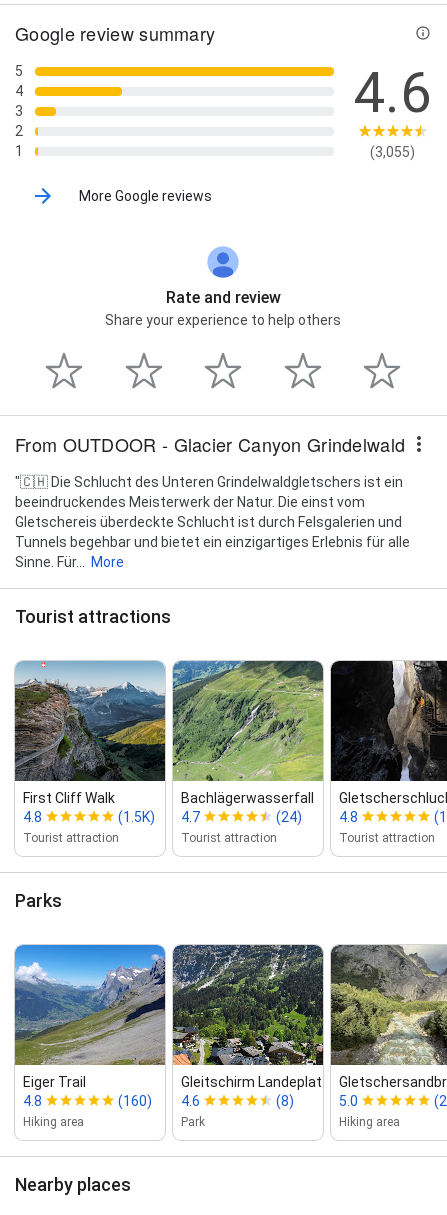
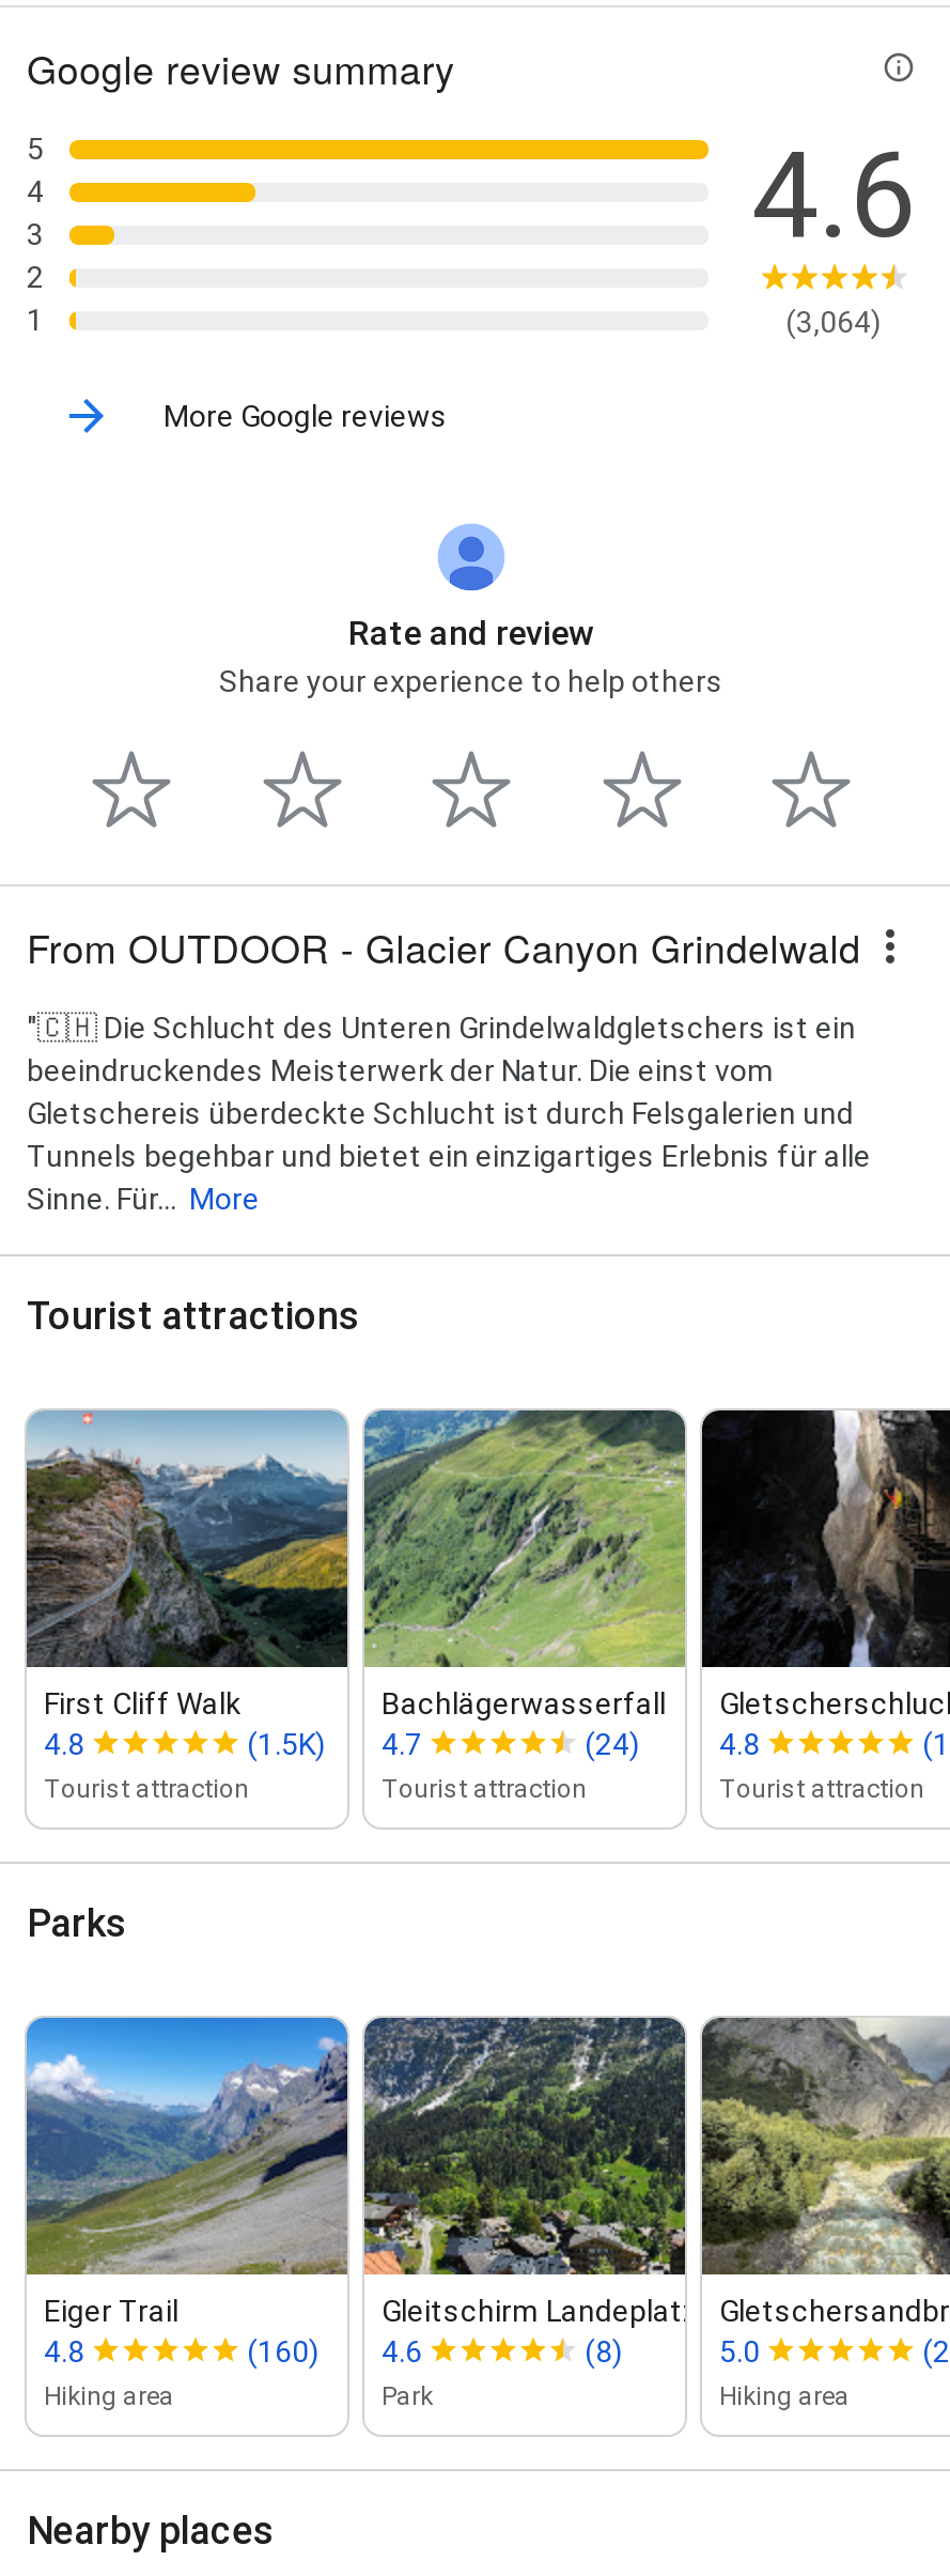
[370,144,415,160] (3,055) -> [785,304,882,338] (3,064)

